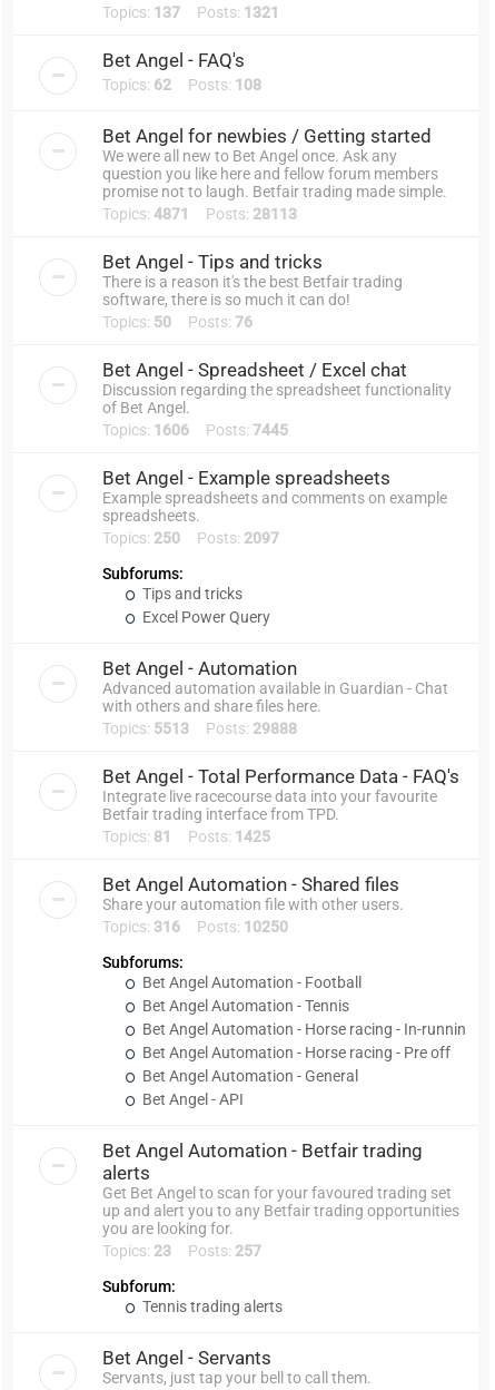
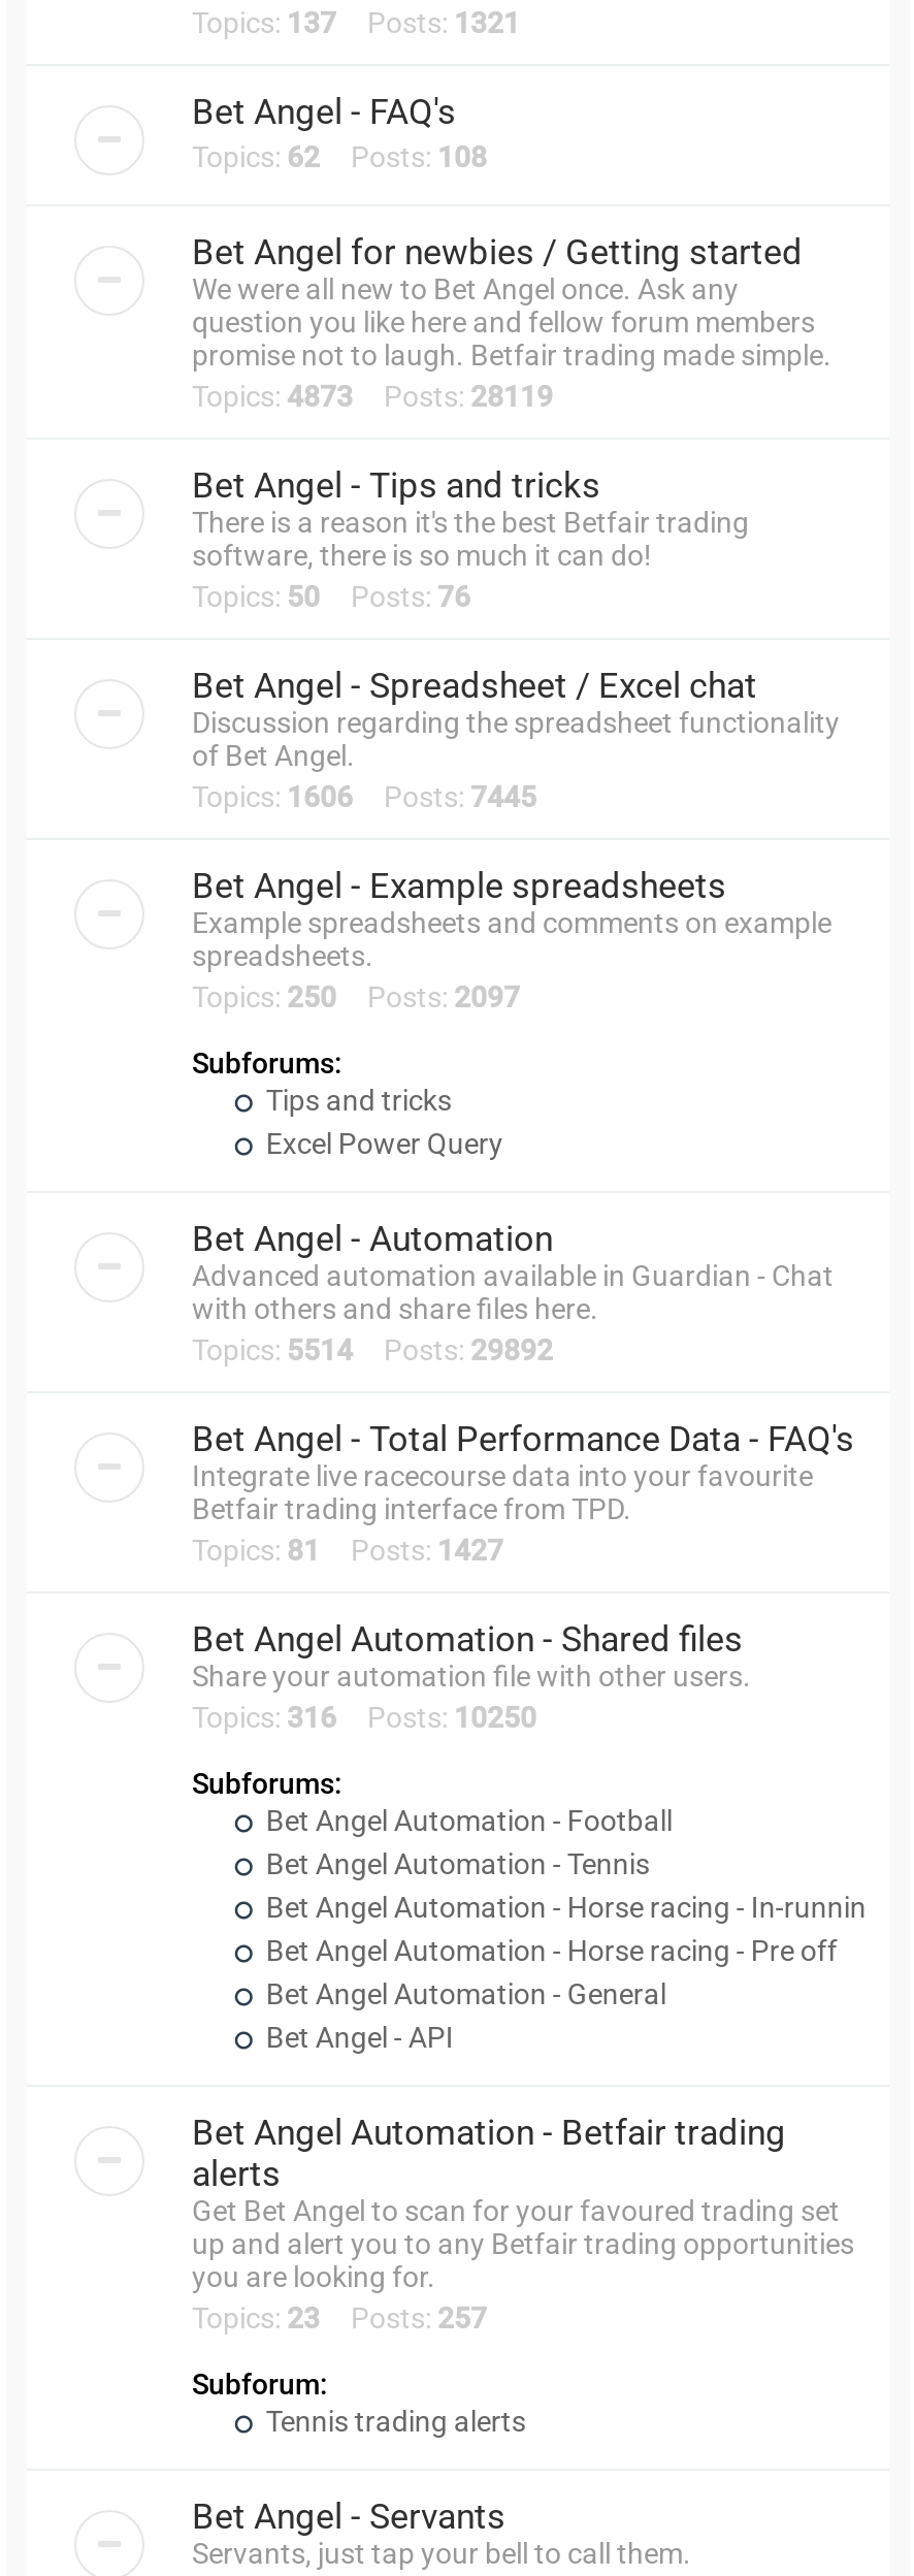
[102,205,297,223] Topics: 4871 Posts: 28113 -> [192,380,553,413] Topics: 4873 Posts: 28119
[102,720,297,737] Topics: 5513 Posts: 29888 -> [192,1333,553,1366] Topics: 5514 Posts: 29892
[102,828,270,845] Topics: 81 Posts: 1425 -> [192,1534,503,1567] Topics: 81 Posts: 1427

